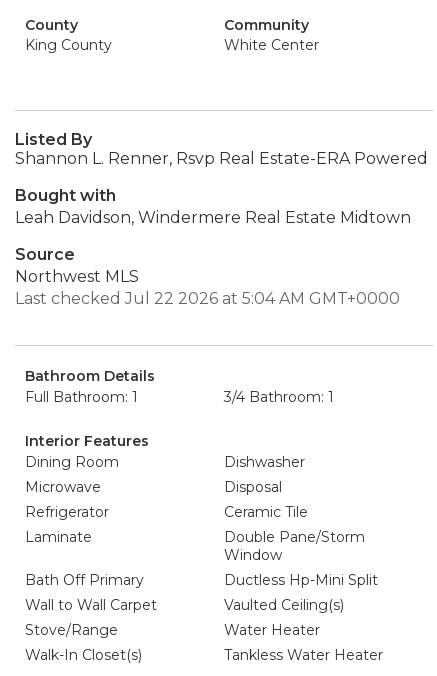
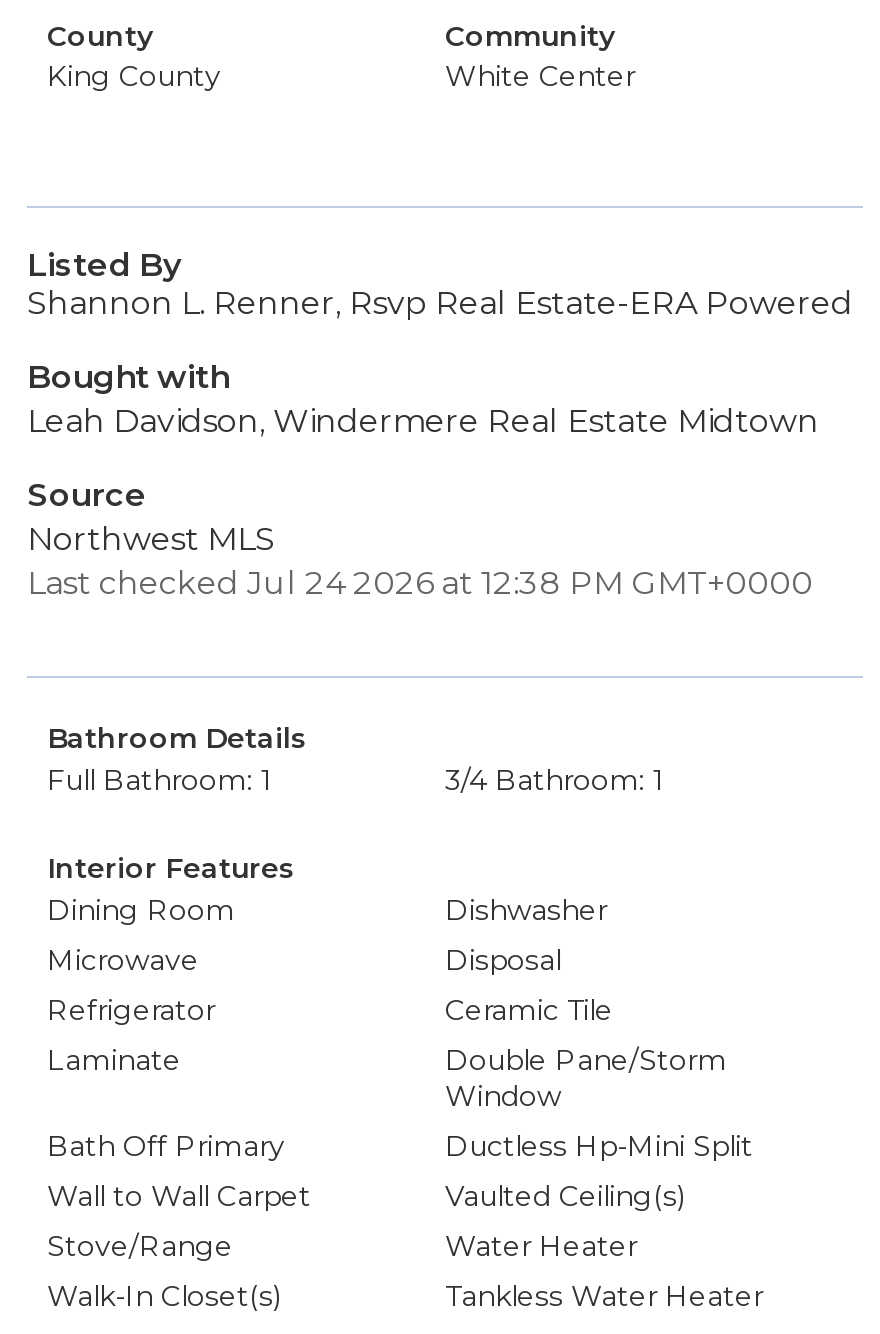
[15,289,400,308] Last checked Jul 22 2026 at 5:04 AM GMT+0000 -> [27,564,813,602] Last checked Jul 24 2026 at 12:38 PM GMT+0000

